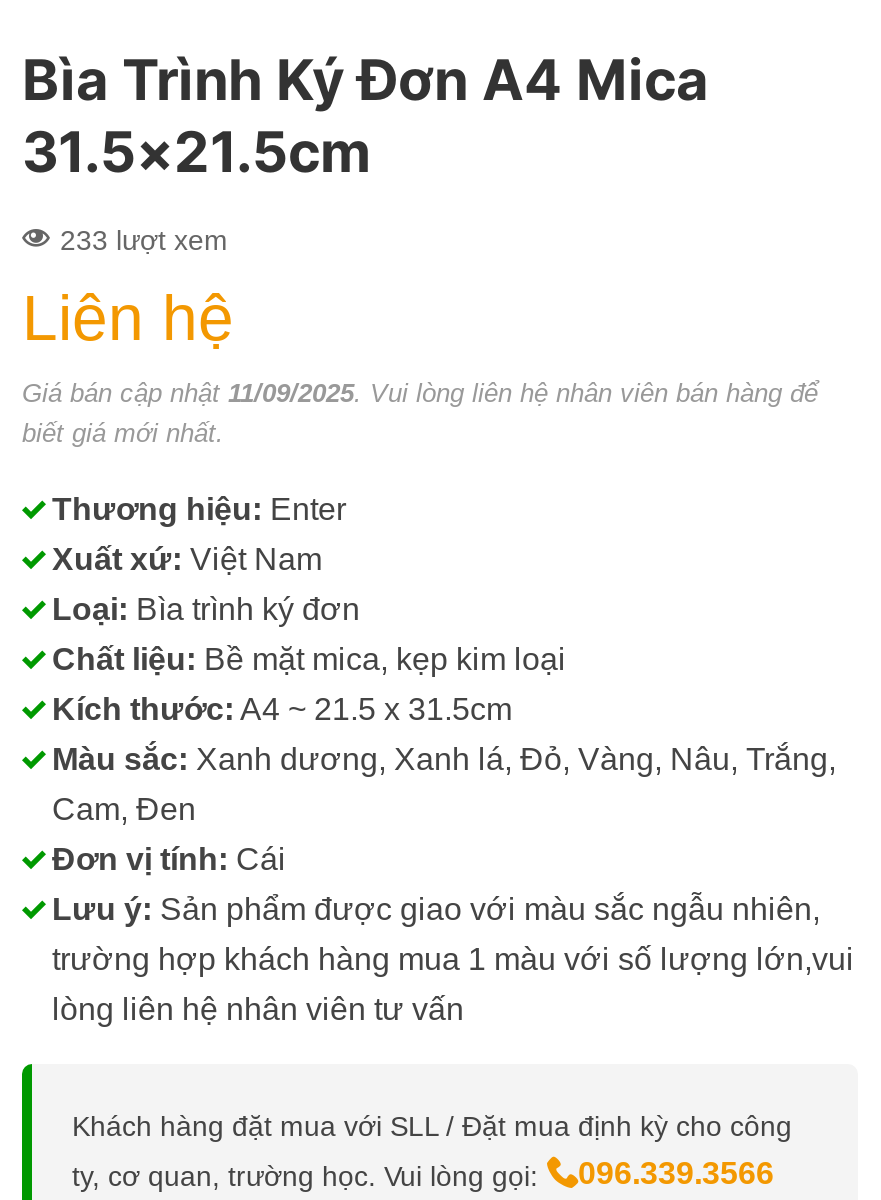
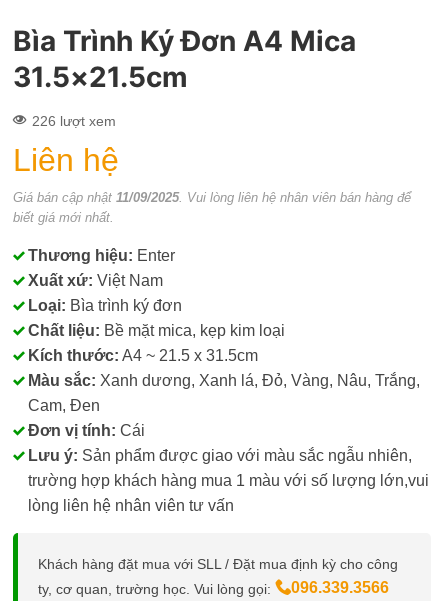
[60,224,228,256] 233 lượt xem -> [32,113,116,129] 226 lượt xem

